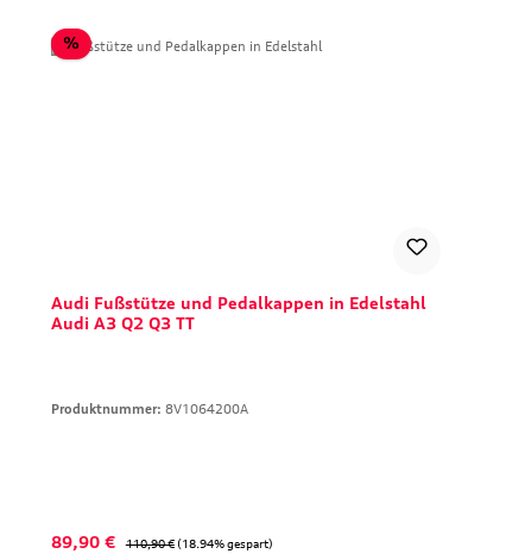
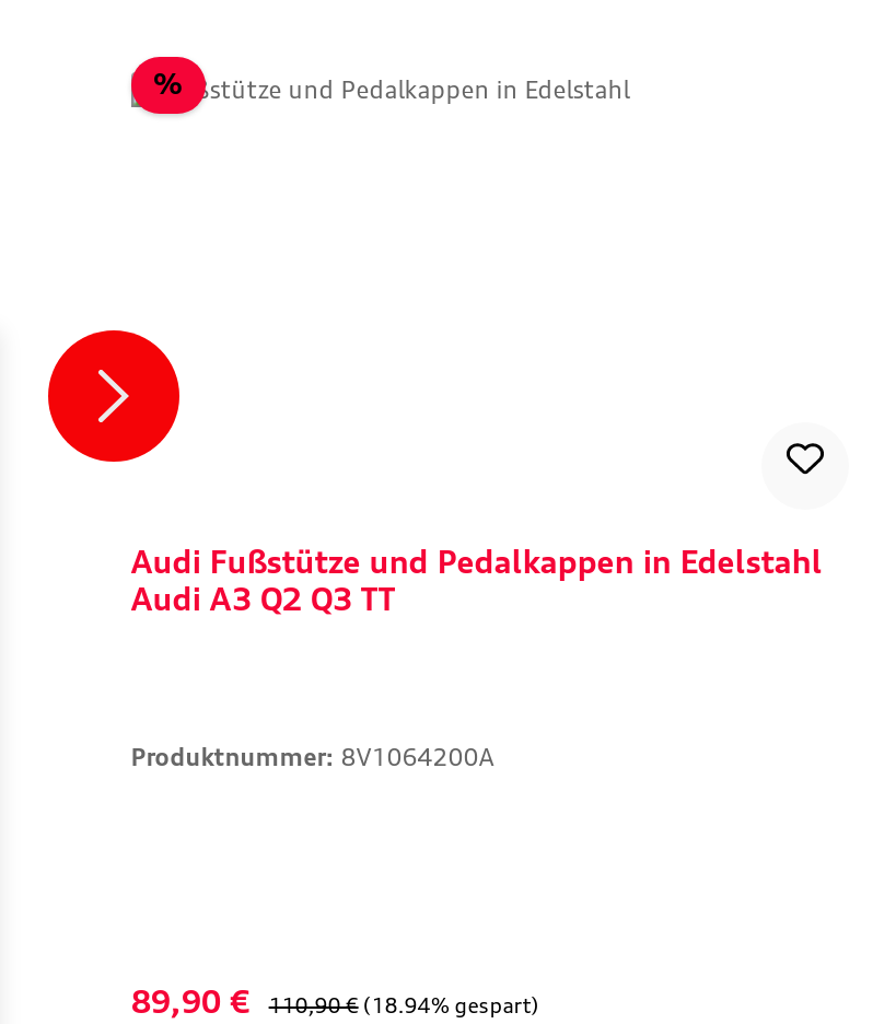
none -> [46,328,182,464] [image]

